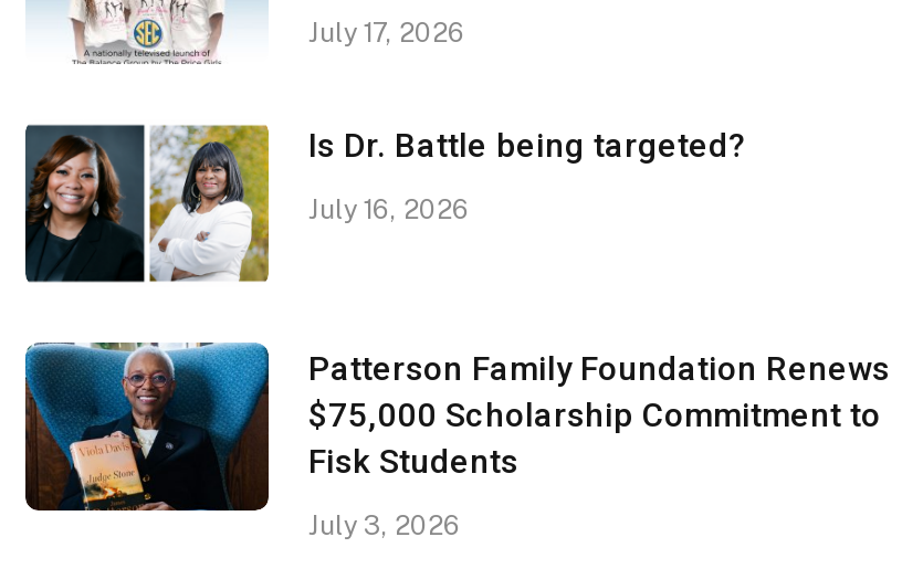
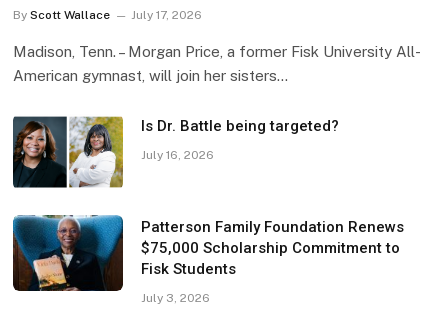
none -> [13,8,110,22] By Scott Wallace
none -> [13,43,421,84] Madison, Tenn. – Morgan Price, a former Fisk University All- | American gymnast, will join her sisters…

